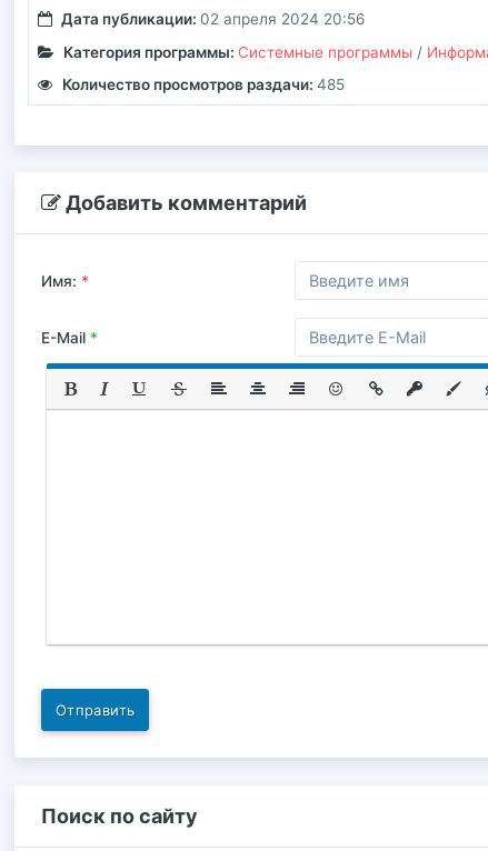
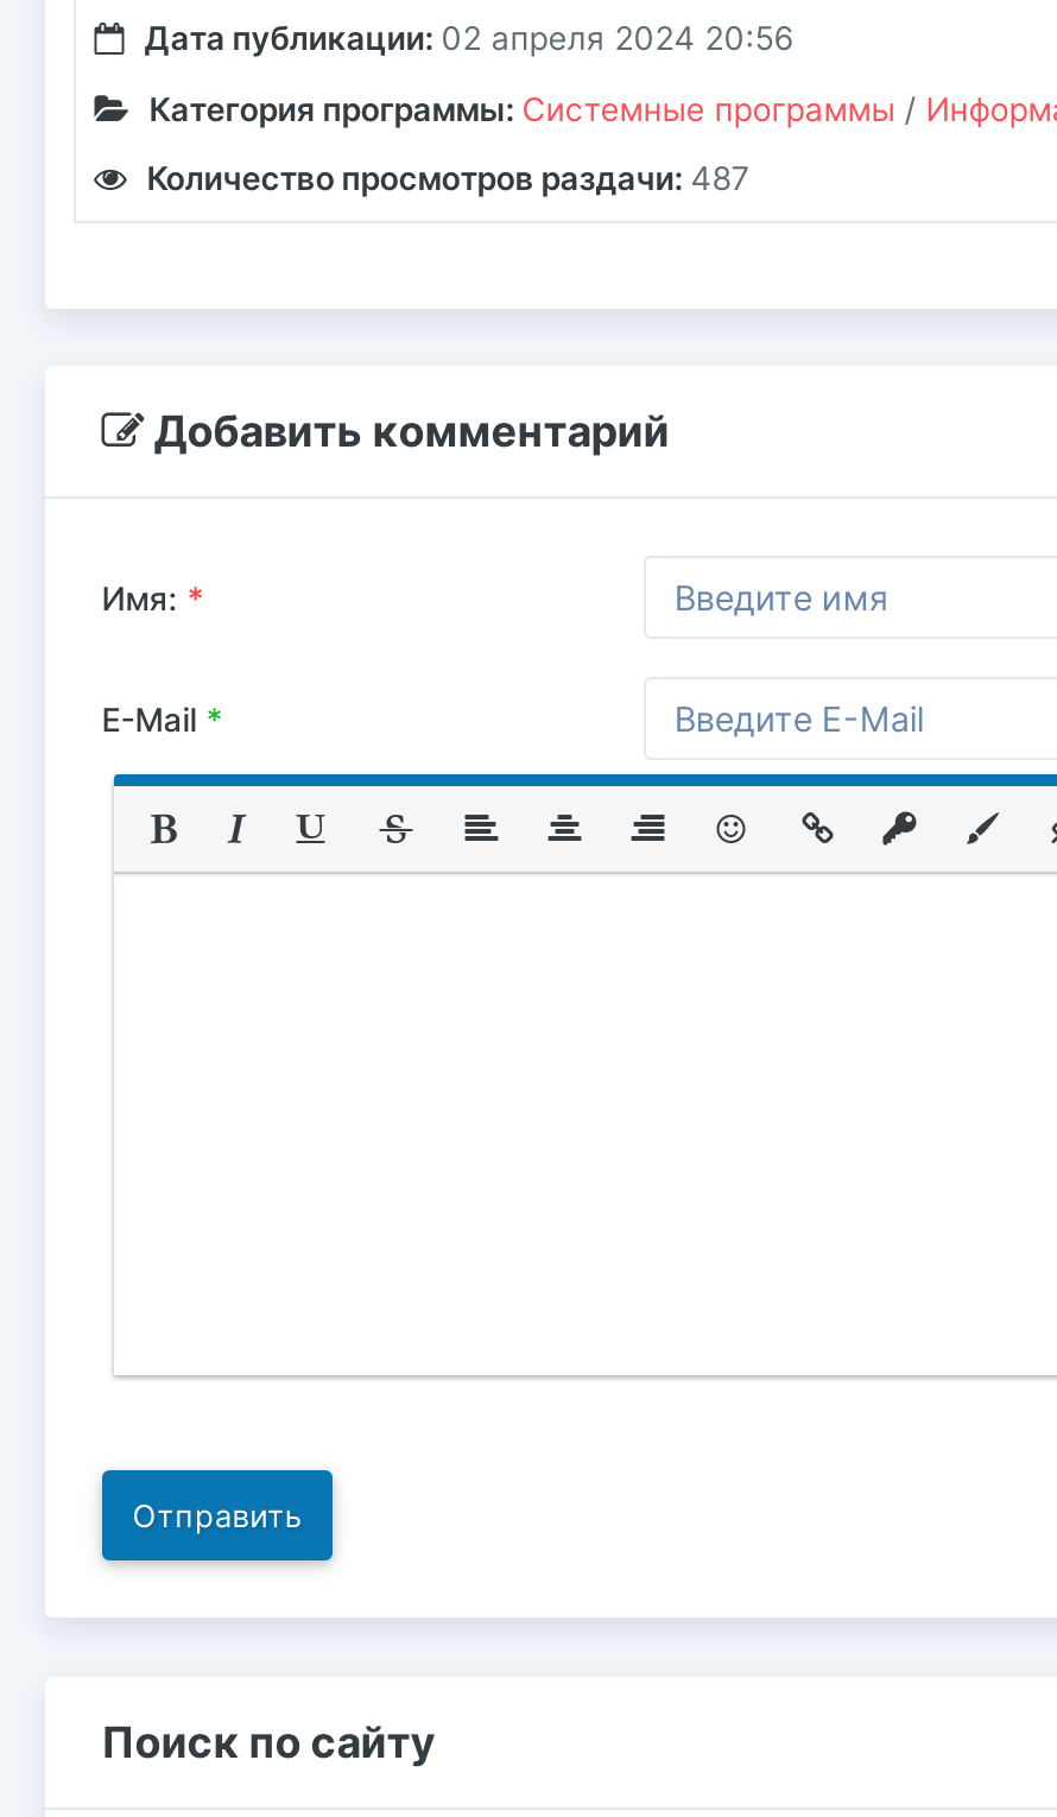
[62,76,344,94] Количество просмотров раздачи: 485 -> [147,160,750,198] Количество просмотров раздачи: 487

